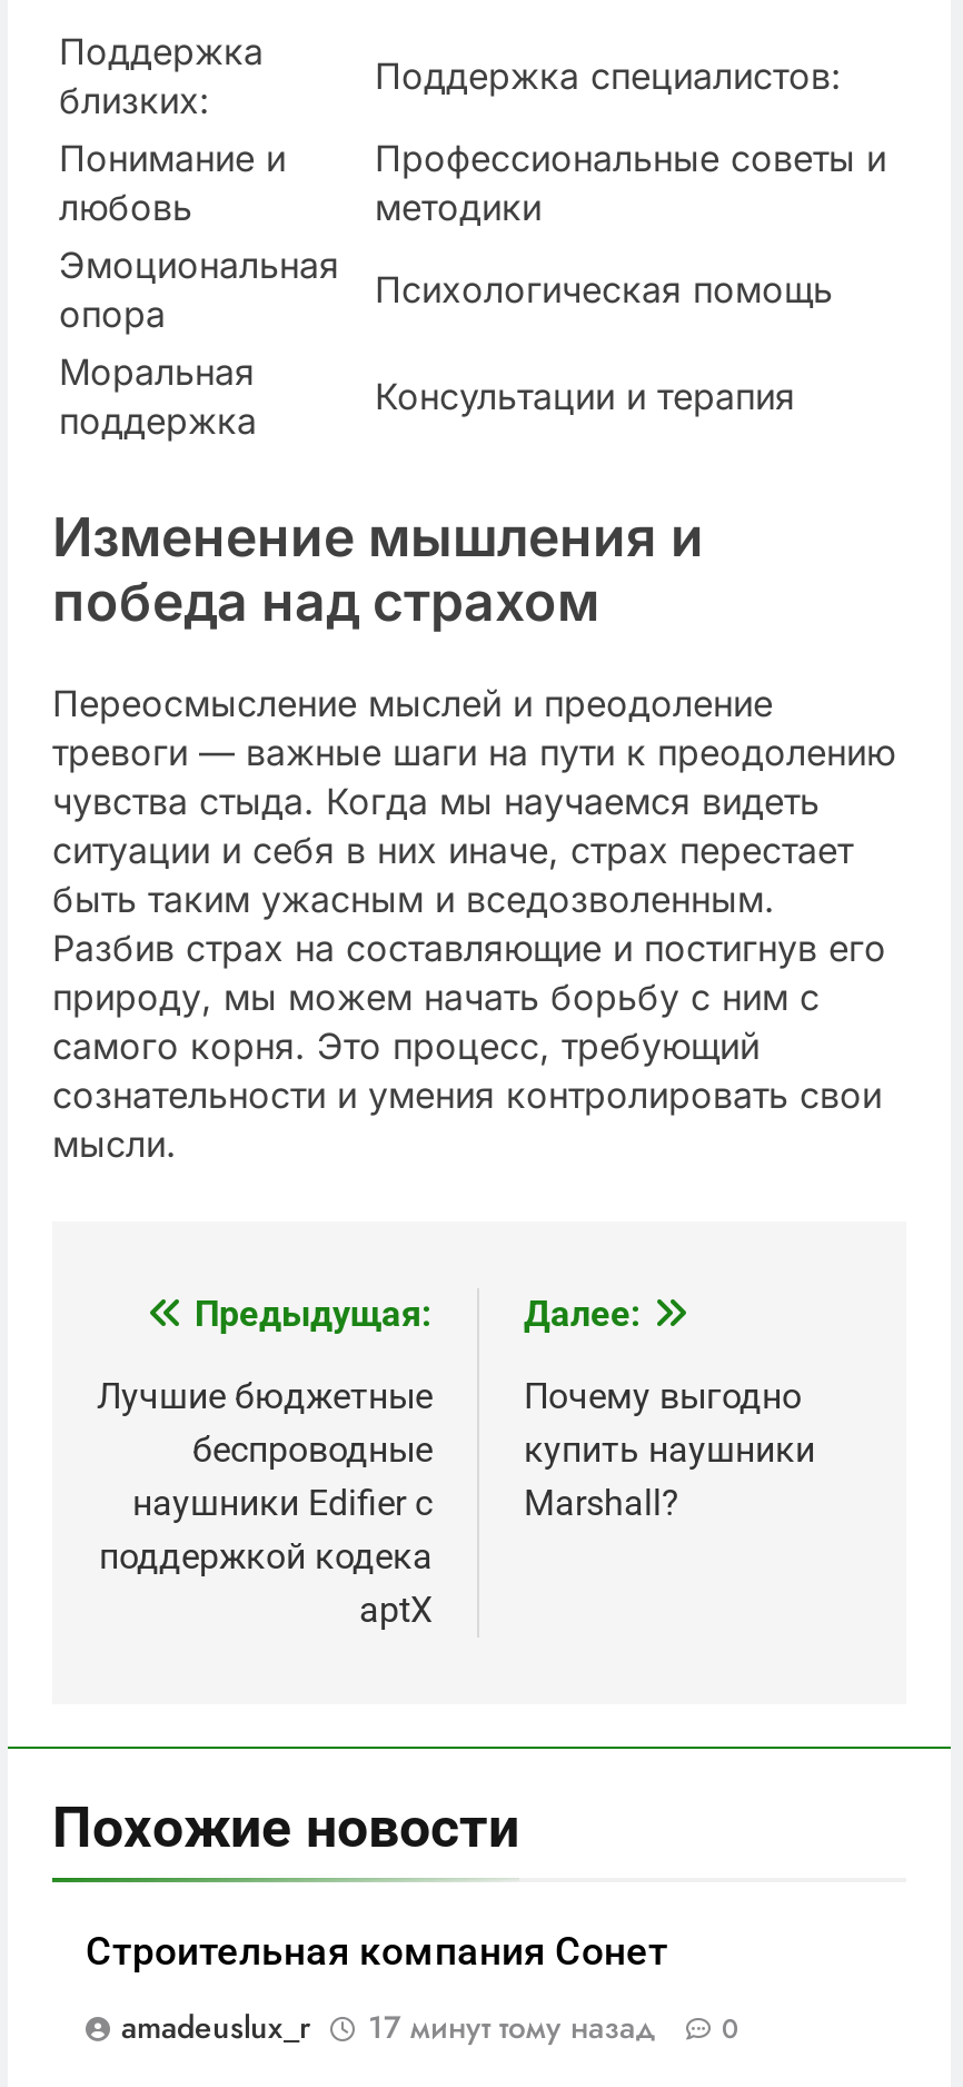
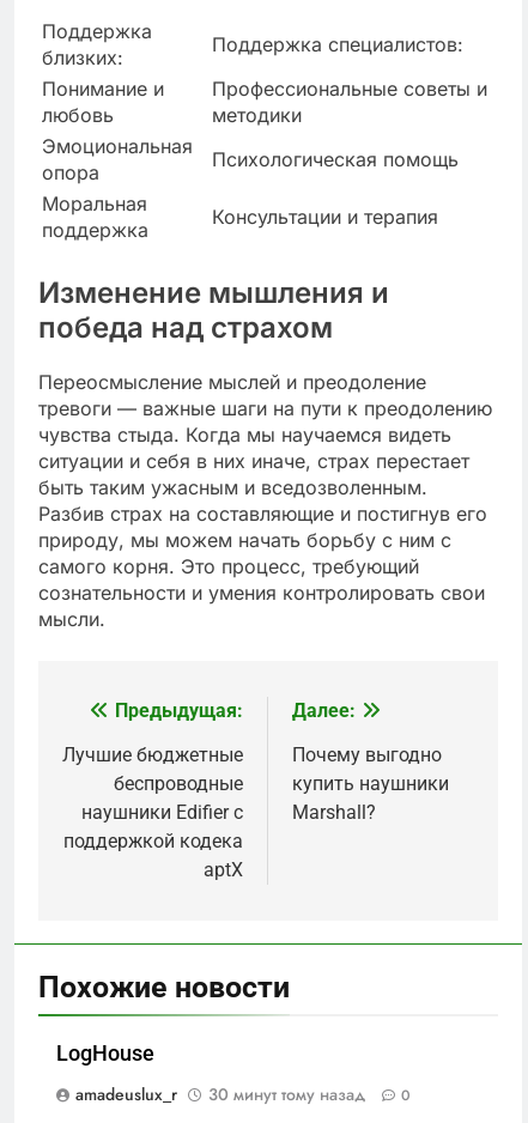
[86,1929,668,1974] Строительная компания Сонет -> [56,1042,154,1066] LogHouse
[368,2005,655,2049] 17 минут тому назад -> [208,1082,365,1106] 30 минут тому назад

